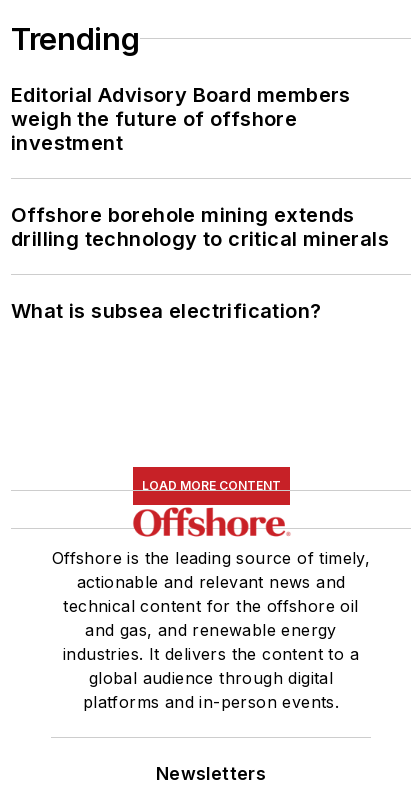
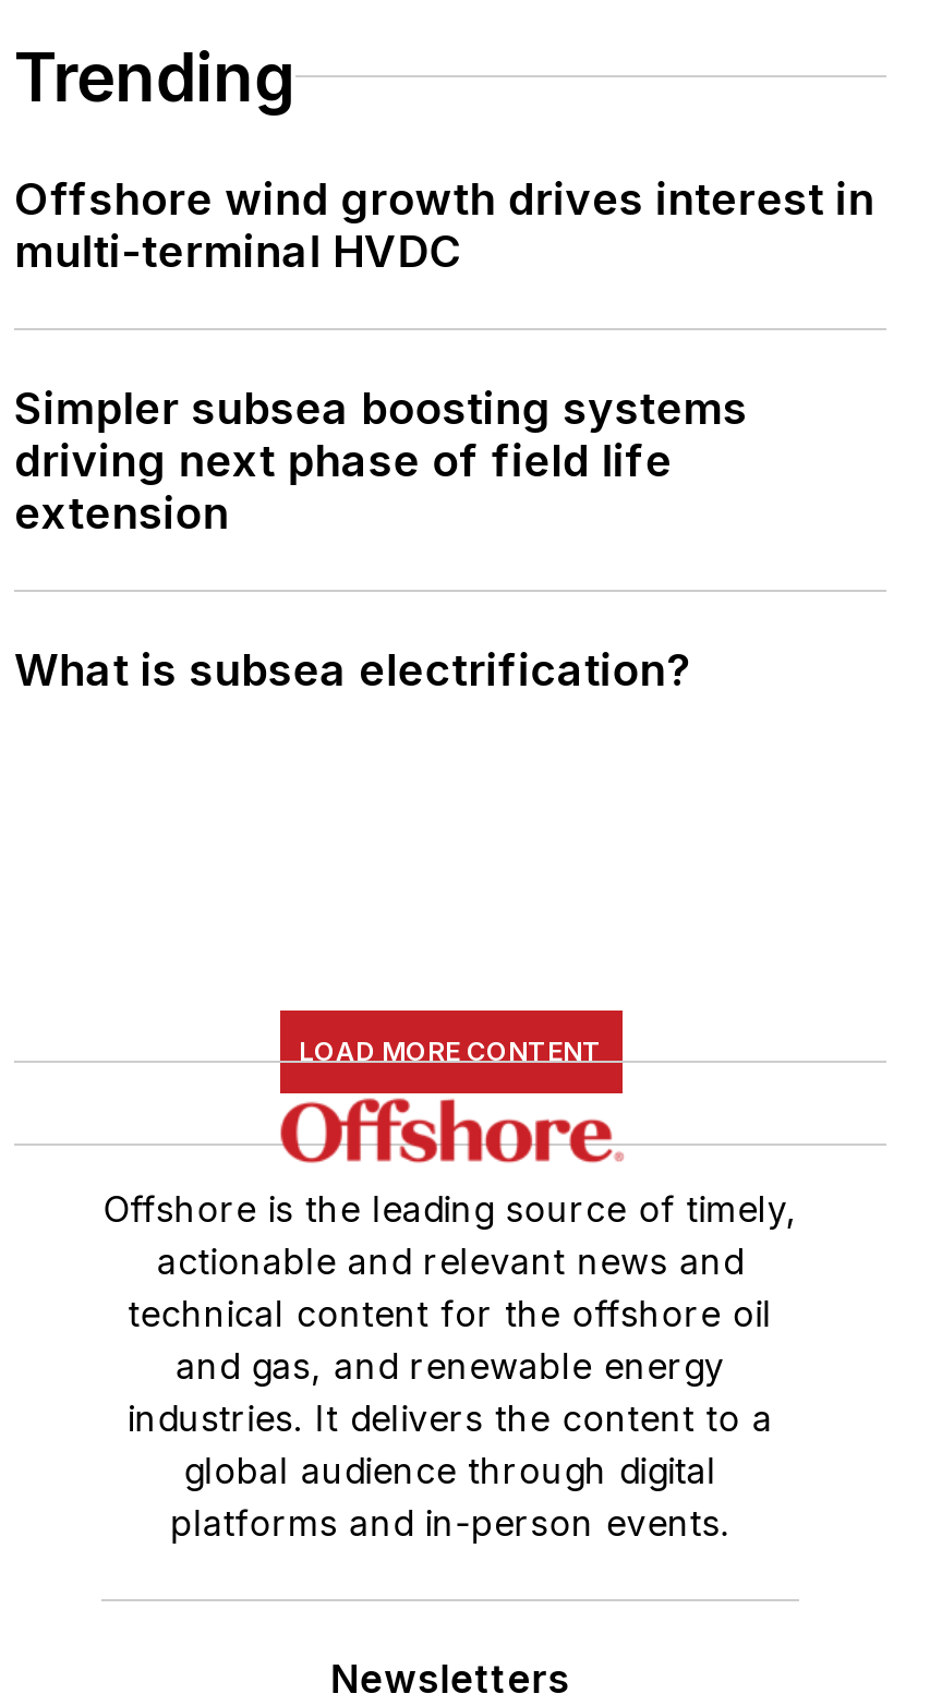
[11,83,351,155] Editorial Advisory Board members | weigh the future of offshore | investment -> [14,173,875,278] Offshore wind growth drives interest in | multi-terminal HVDC
[11,203,389,251] Offshore borehole mining extends | drilling technology to critical minerals -> [14,382,748,539] Simpler subsea boosting systems | driving next phase of field life | extension

